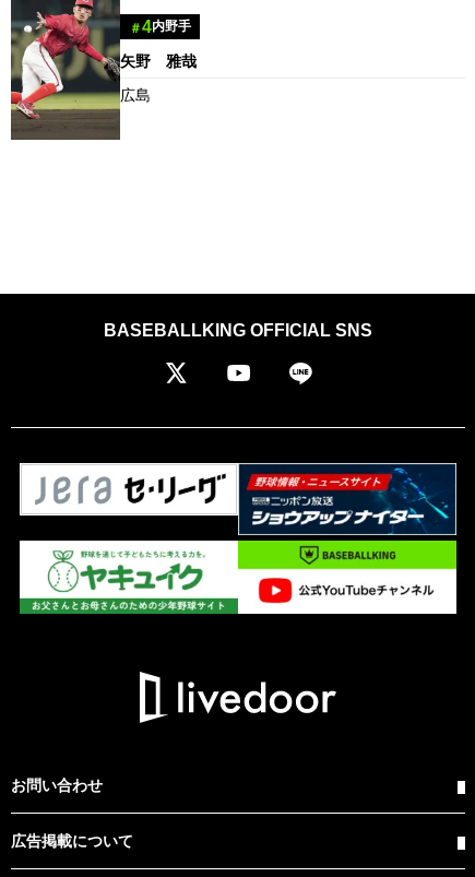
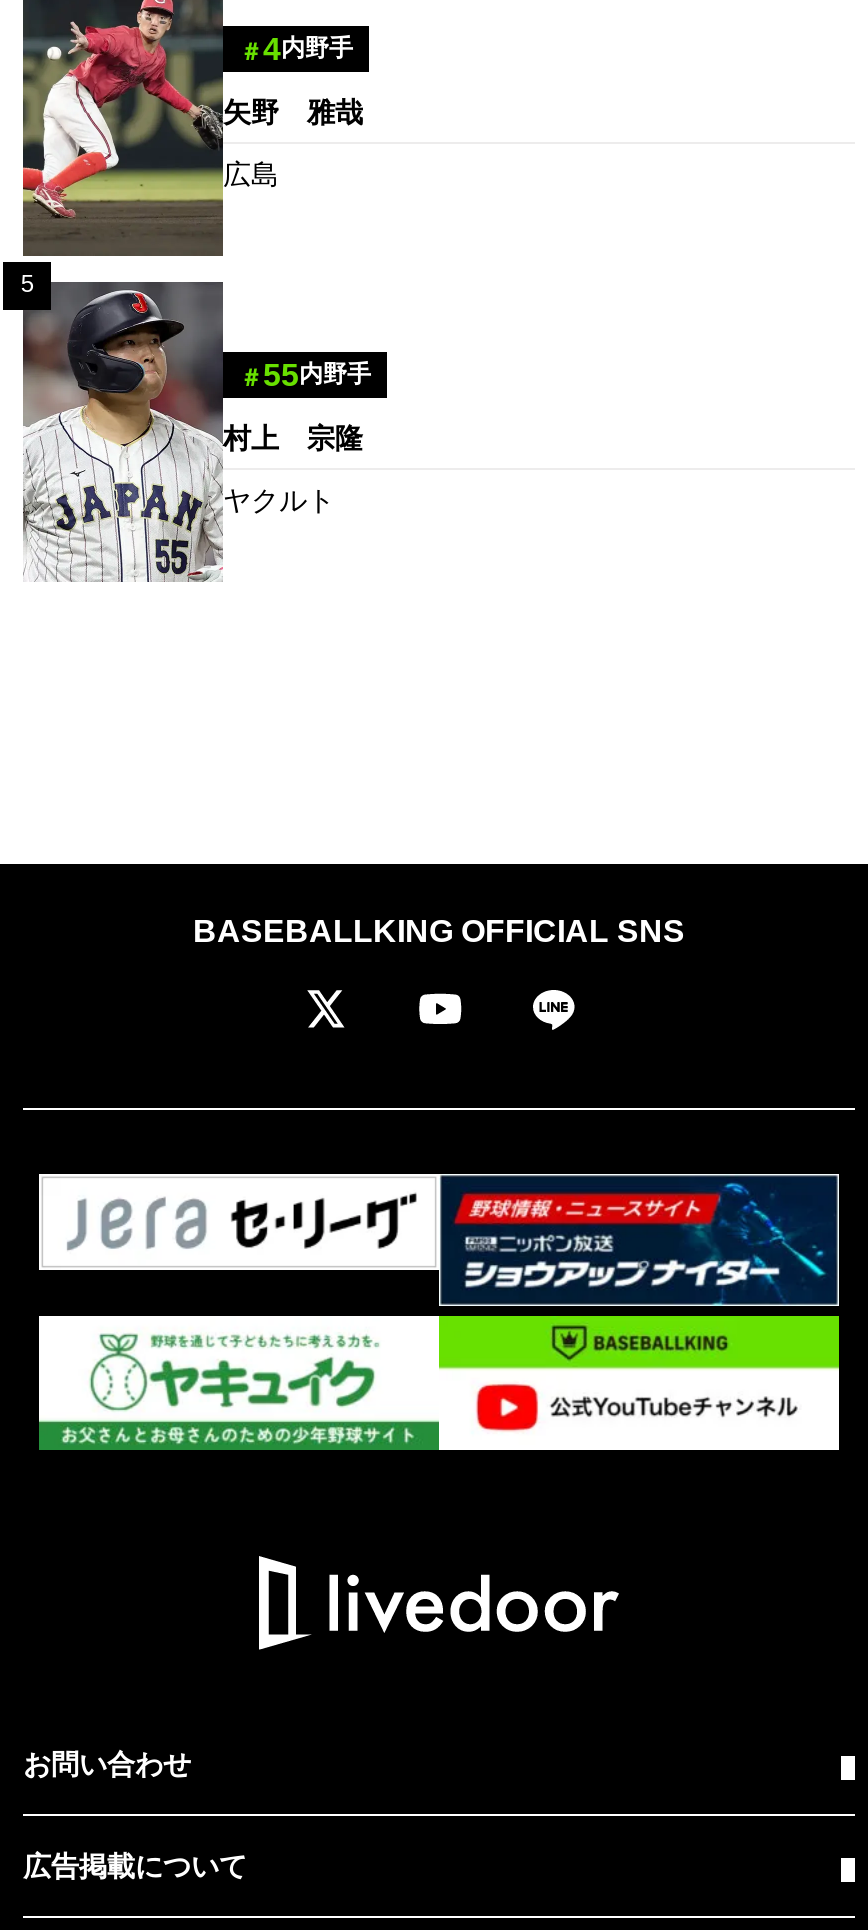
none -> [21,270,371,582] [image] | 5 | ＃55内野手 | 村上 宗隆 | ヤクルト

